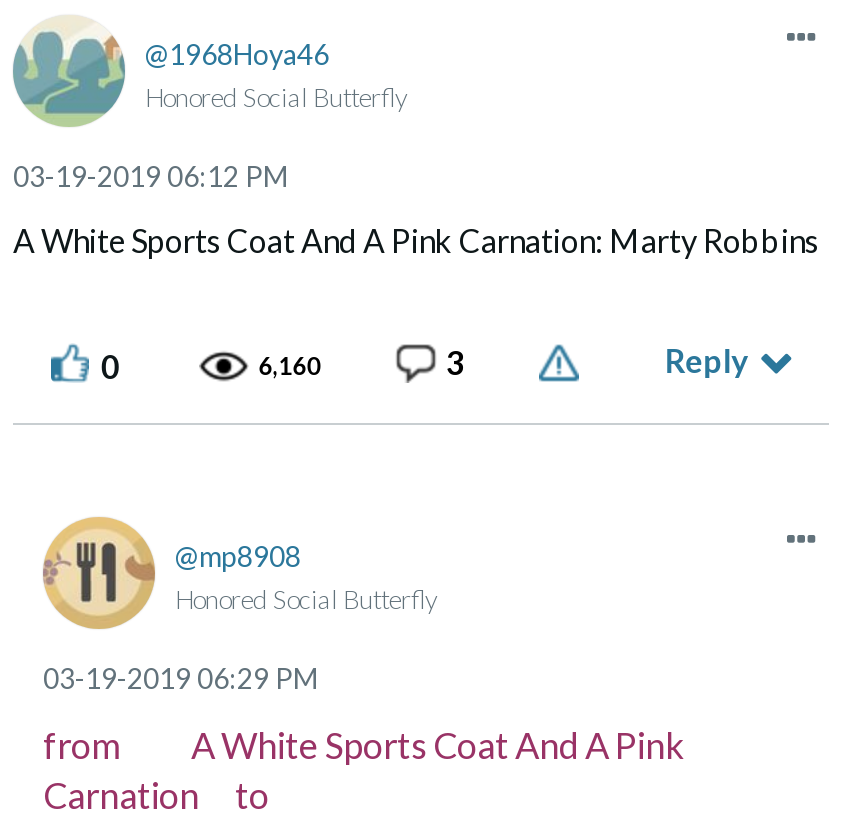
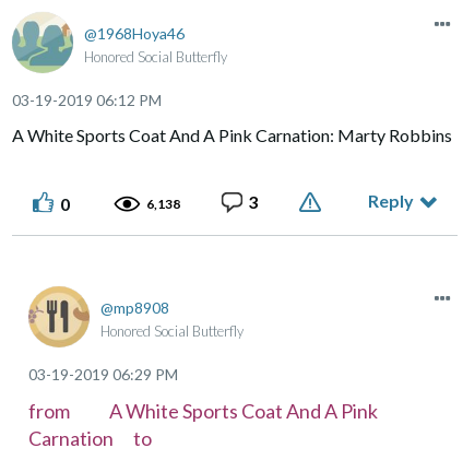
[258,350,320,380] 6,160 -> [146,195,180,212] 6,138

